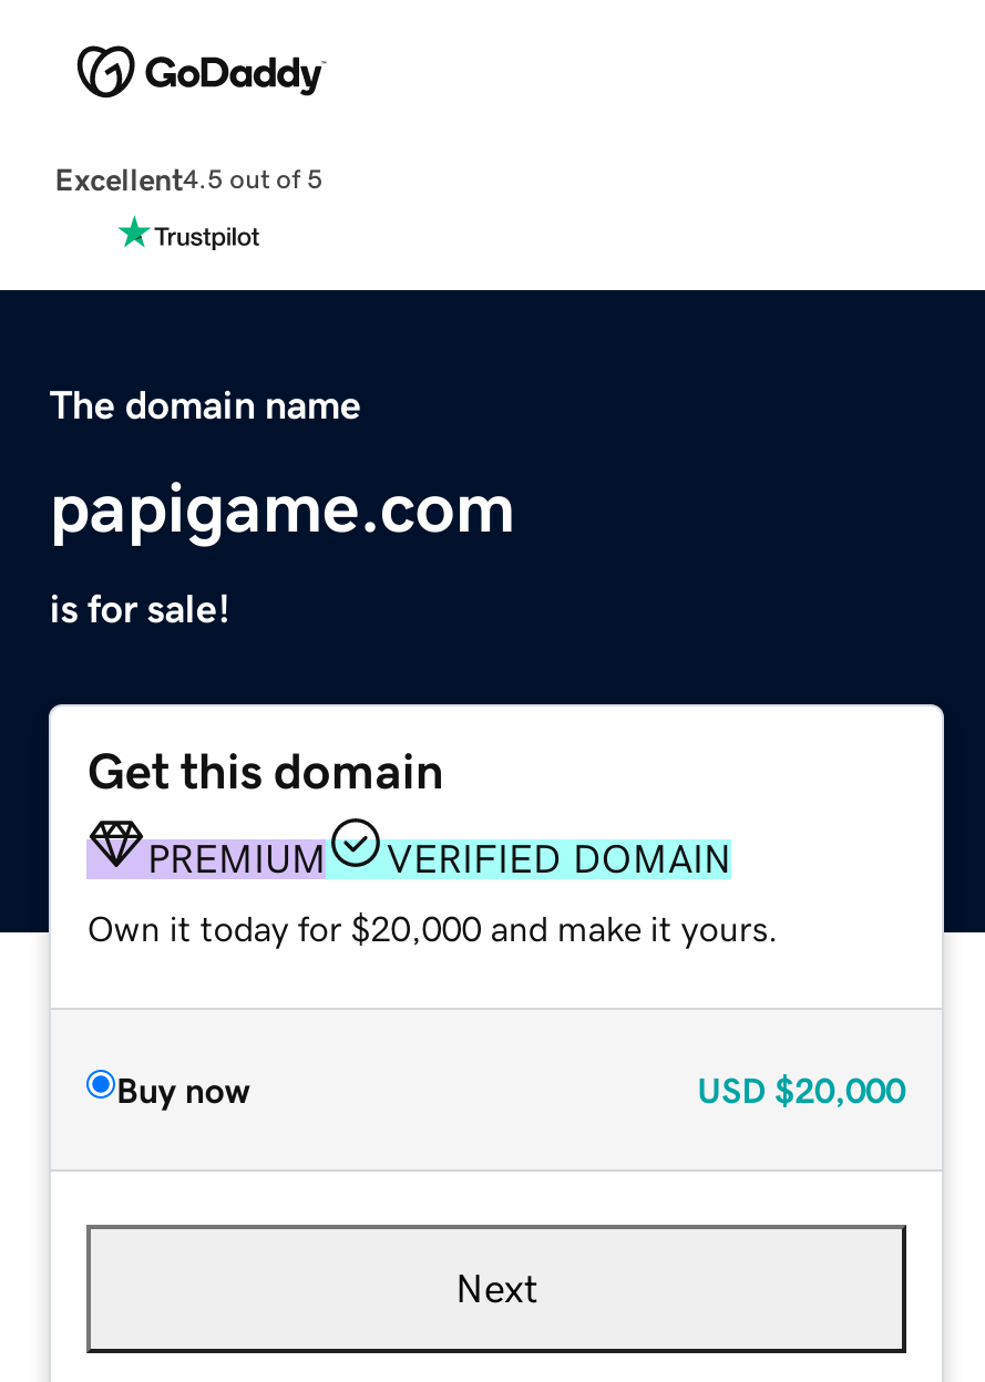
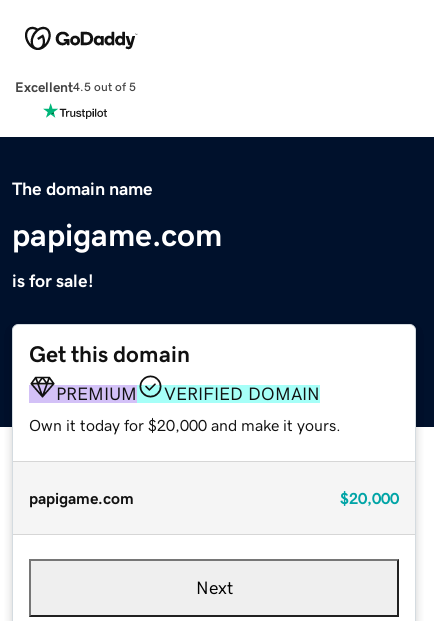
[116,1071,905,1106] Buy now | USD $20,000 -> [29,490,399,506] papigame.com | $20,000

